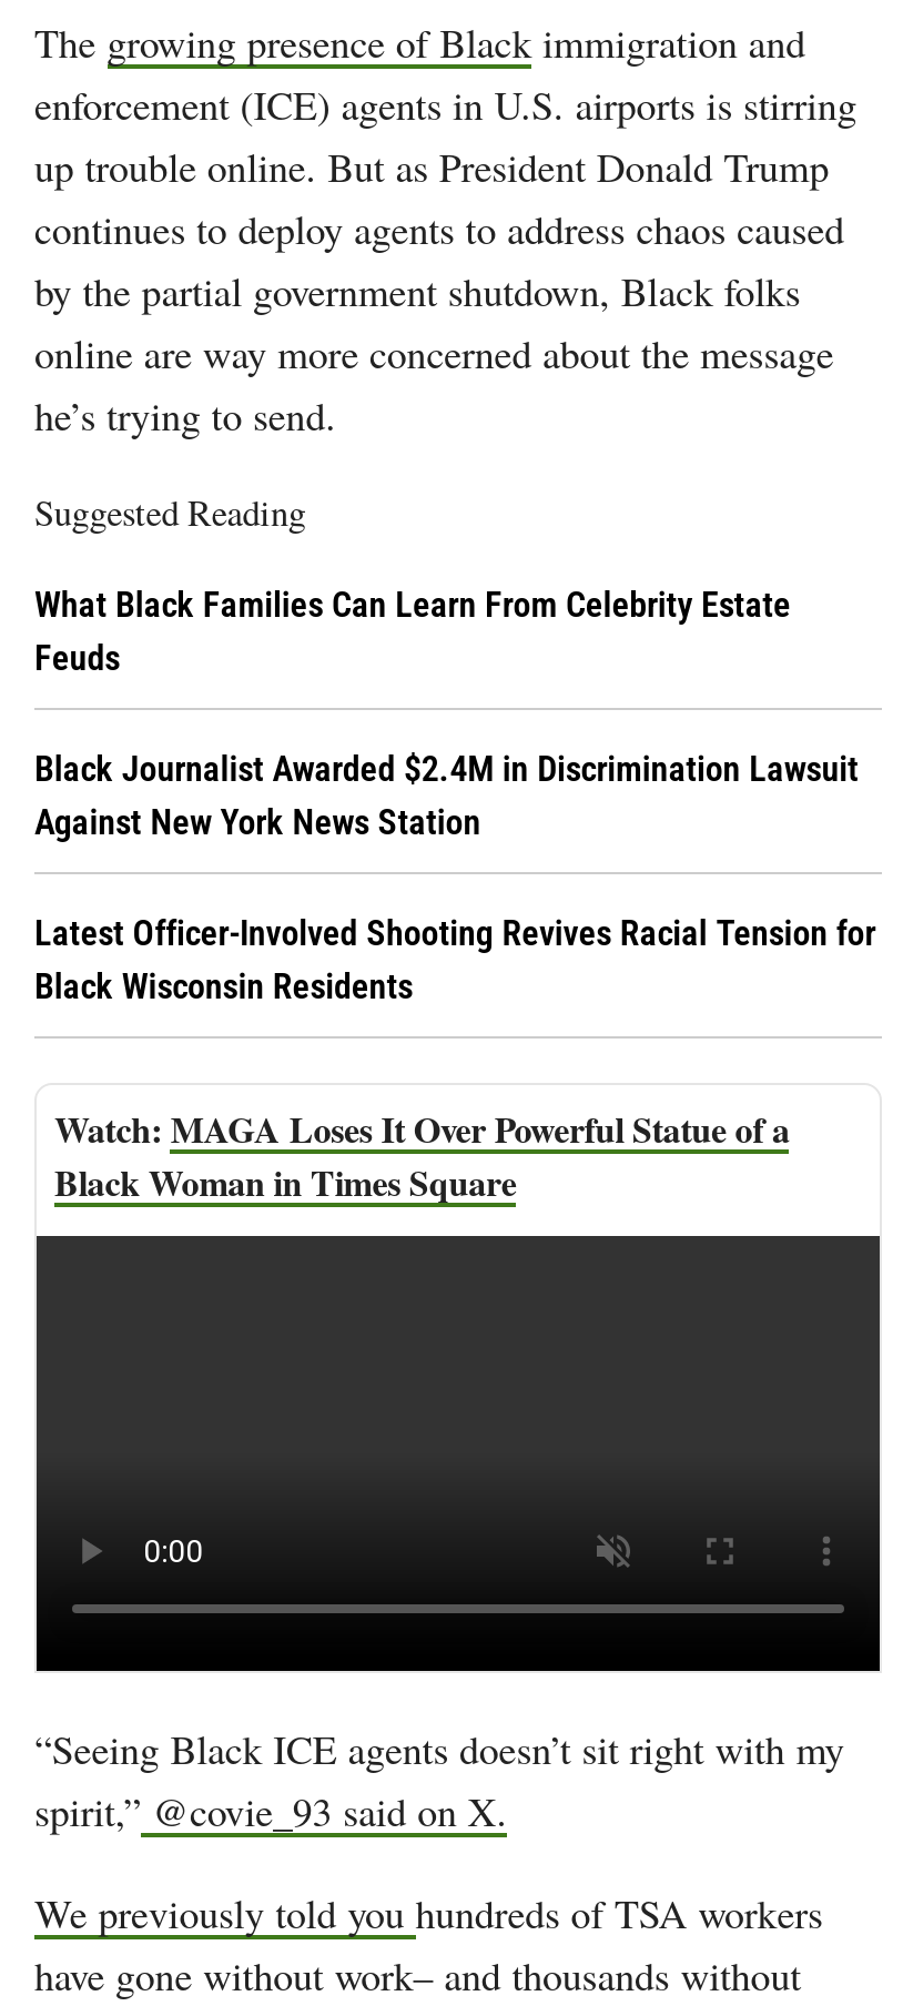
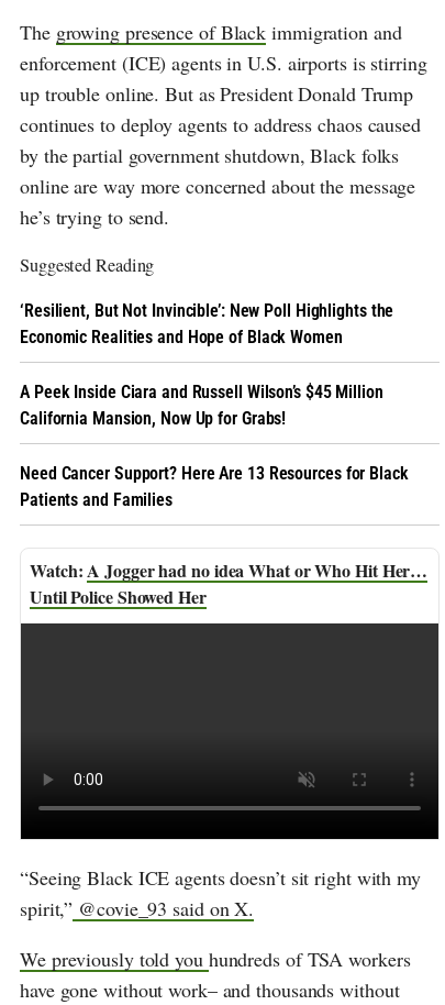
[34,584,791,679] What Black Families Can Learn From Celebrity Estate | Feuds -> [20,300,394,348] ‘Resilient, But Not Invincible’: New Poll Highlights the | Economic Realities and Hope of Black Women
[34,748,858,844] Black Journalist Awarded $2.4M in Discrimination Lawsuit | Against New York News Station -> [20,382,383,429] A Peek Inside Ciara and Russell Wilson’s $45 Million | California Mansion, Now Up for Grabs!
[34,912,875,1008] Latest Officer-Involved Shooting Revives Racial Tension for | Black Wisconsin Residents -> [20,463,409,510] Need Cancer Support? Here Are 13 Resources for Black | Patients and Families
[54,1103,790,1208] MAGA Loses It Over Powerful Statue of a | Black Woman in Times Square -> [30,558,428,609] A Jogger had no idea What or Who Hit Her… | Until Police Showed Her

